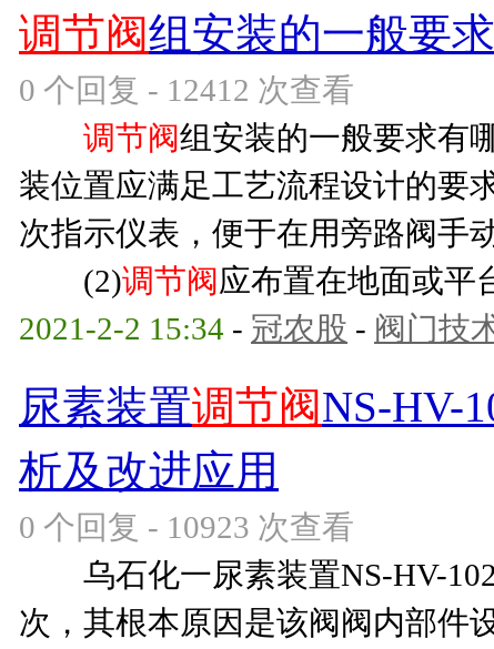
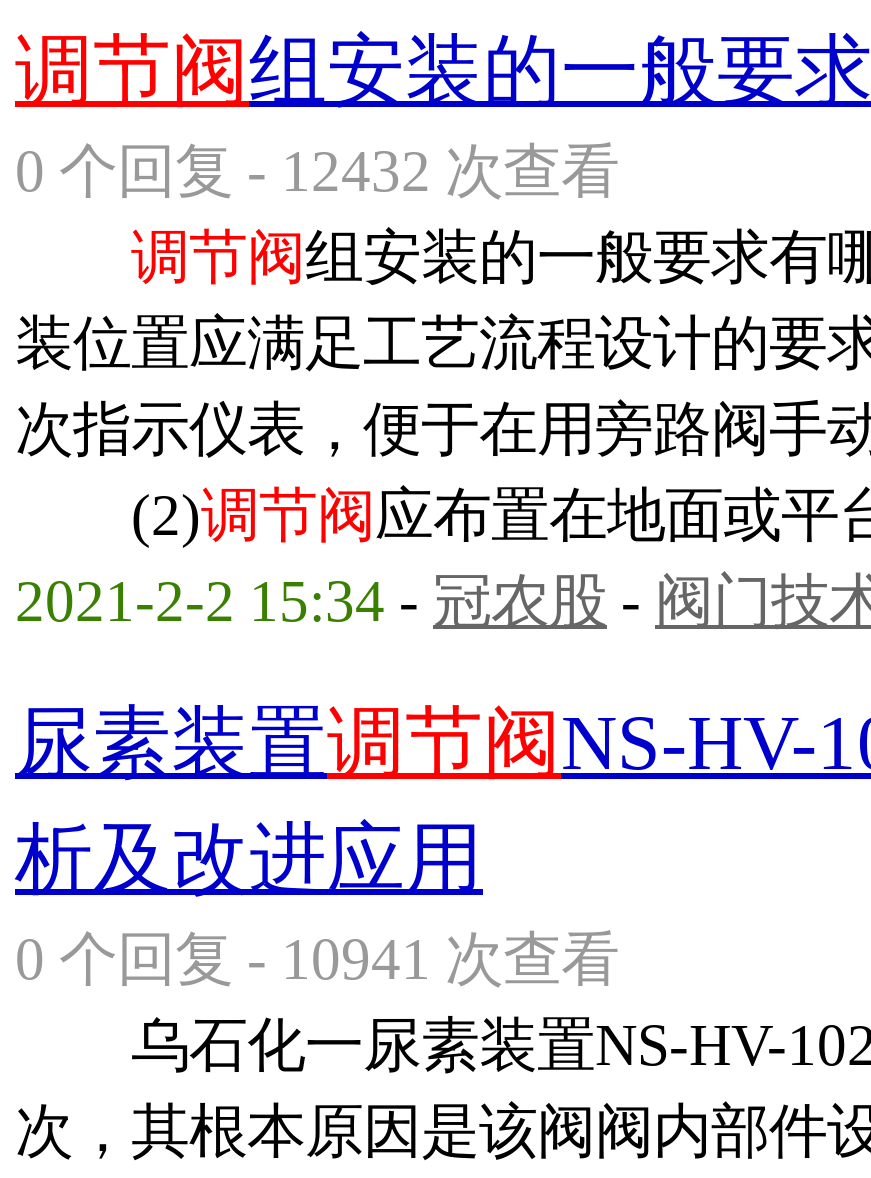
[19,72,354,108] 0 个回复 - 12412 次查看 -> [15,139,619,203] 0 个回复 - 12432 次查看
[19,509,354,545] 0 个回复 - 10923 次查看 -> [15,927,619,991] 0 个回复 - 10941 次查看

